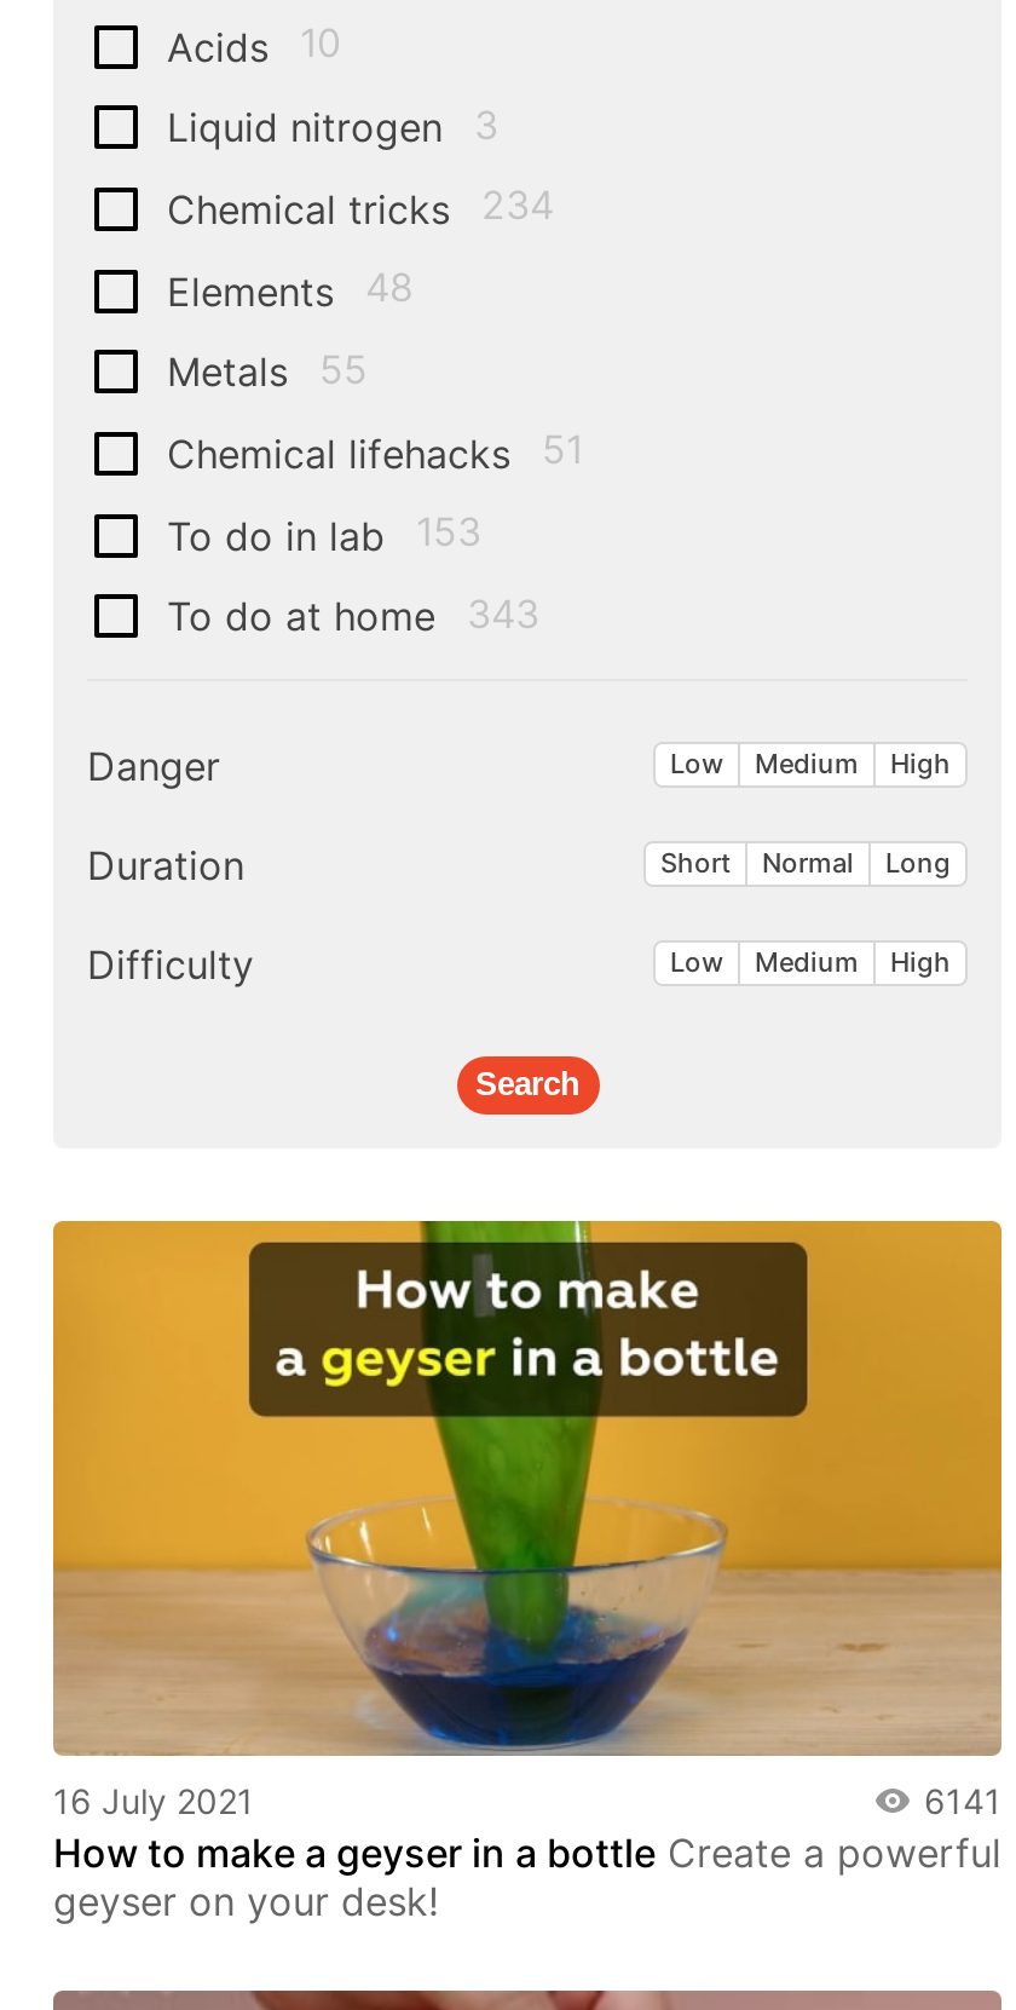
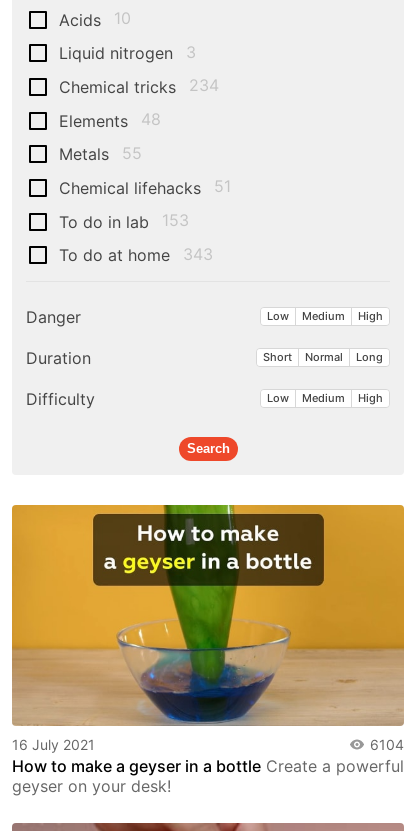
[924,1779,1001,1820] 6141 -> [370,736,404,753] 6104

